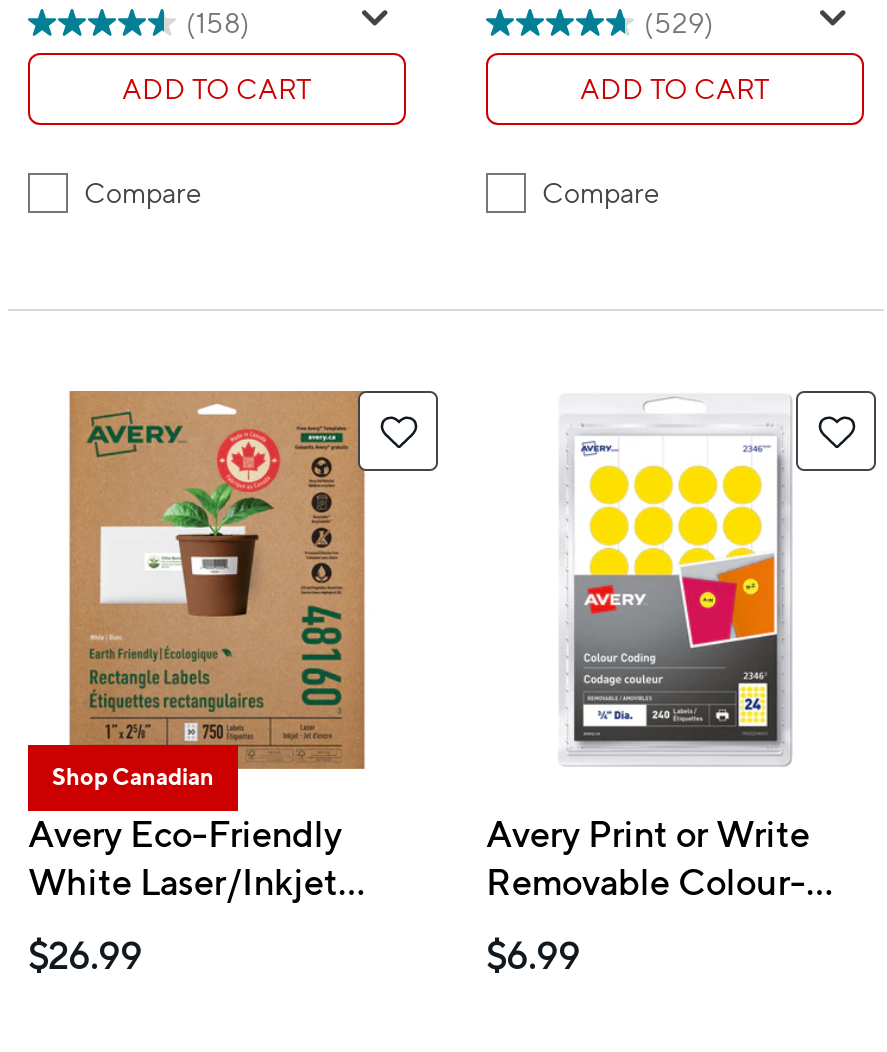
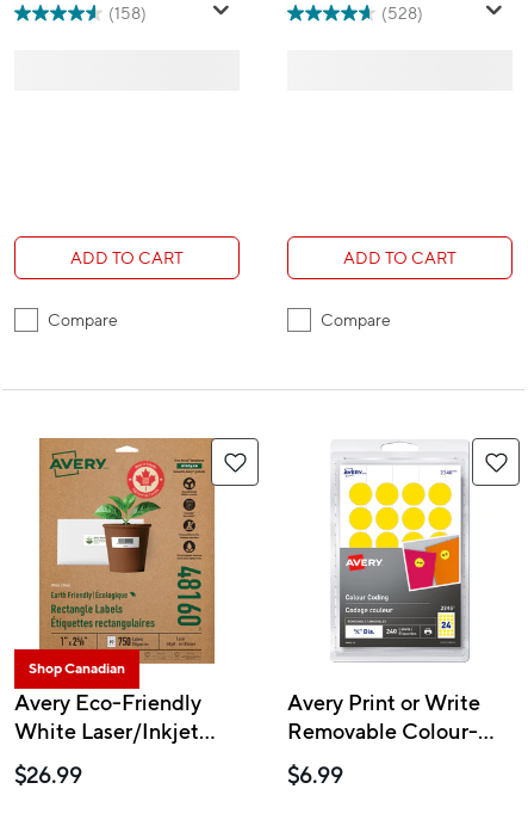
[644,5,714,39] (529) -> [381,3,423,23] (528)

